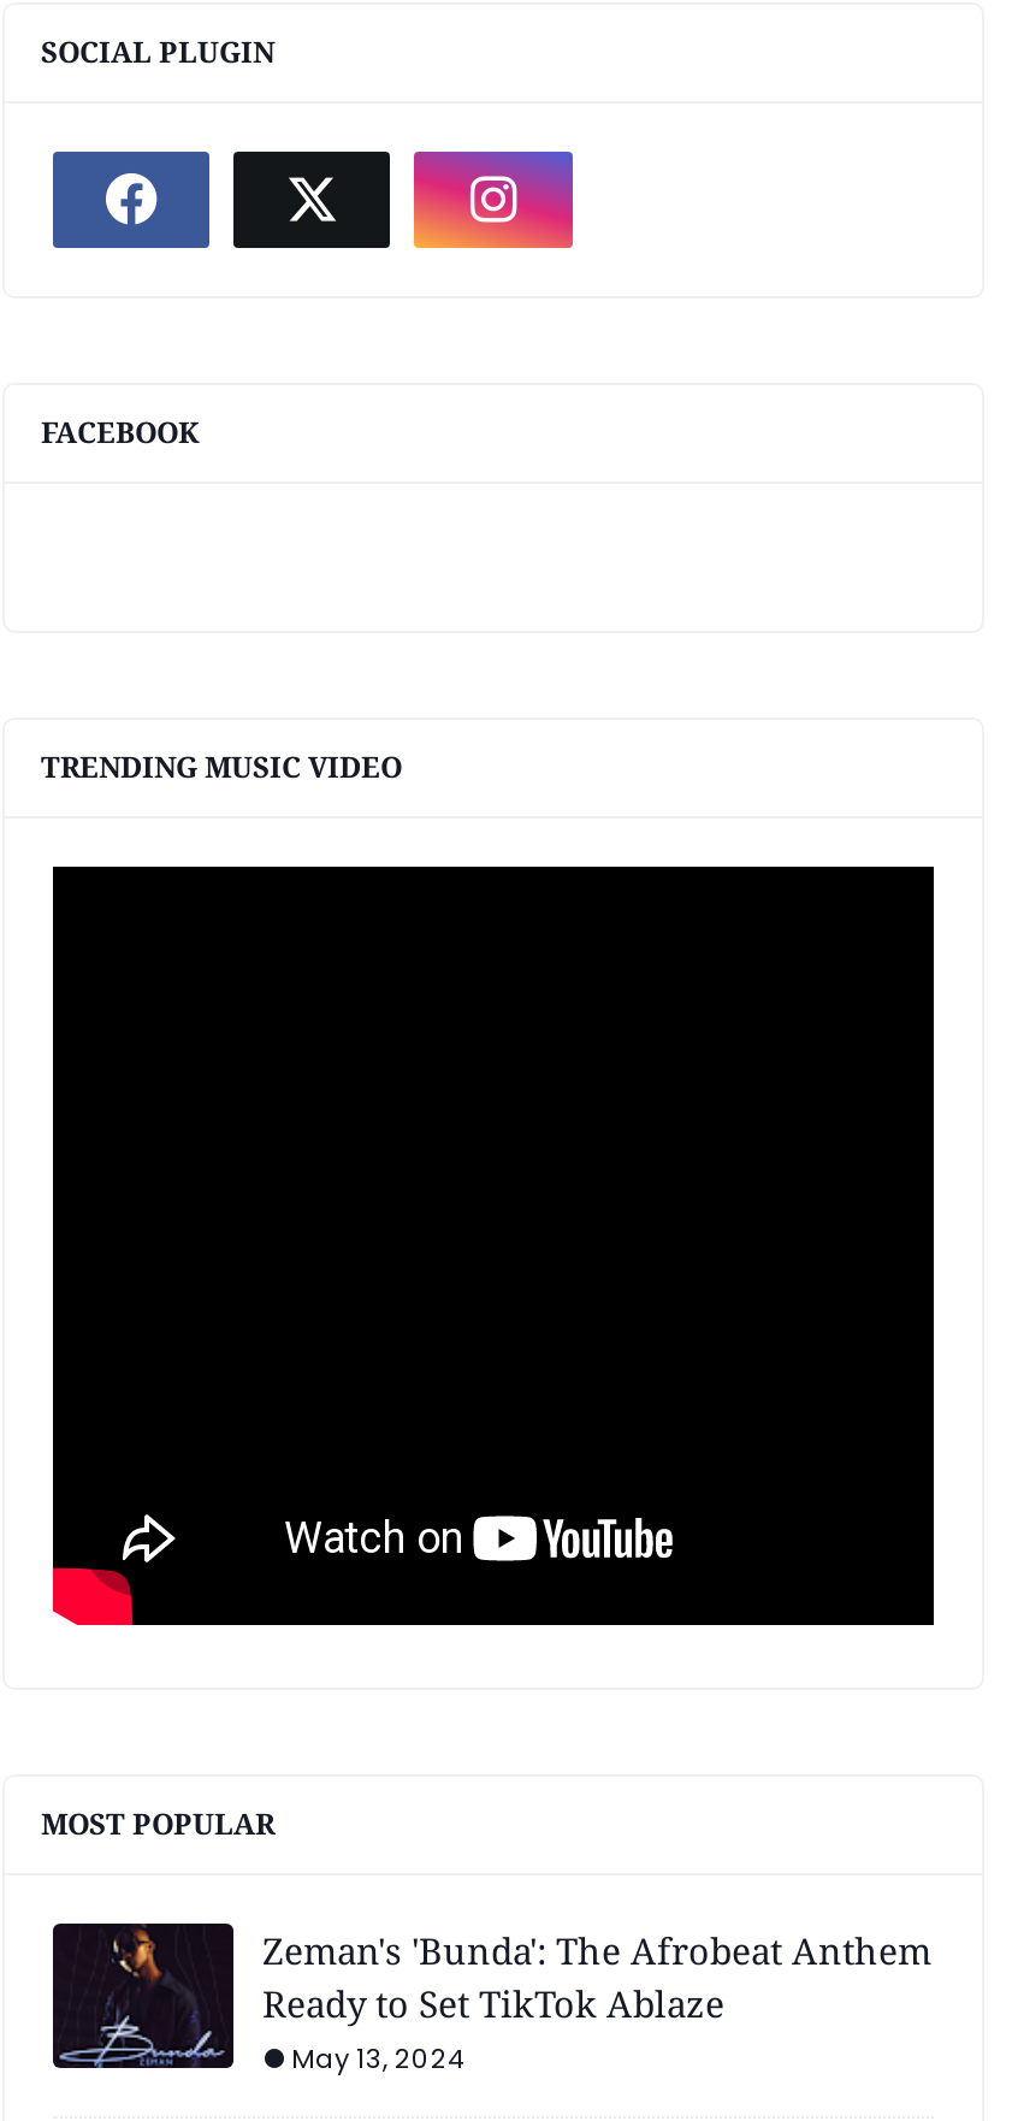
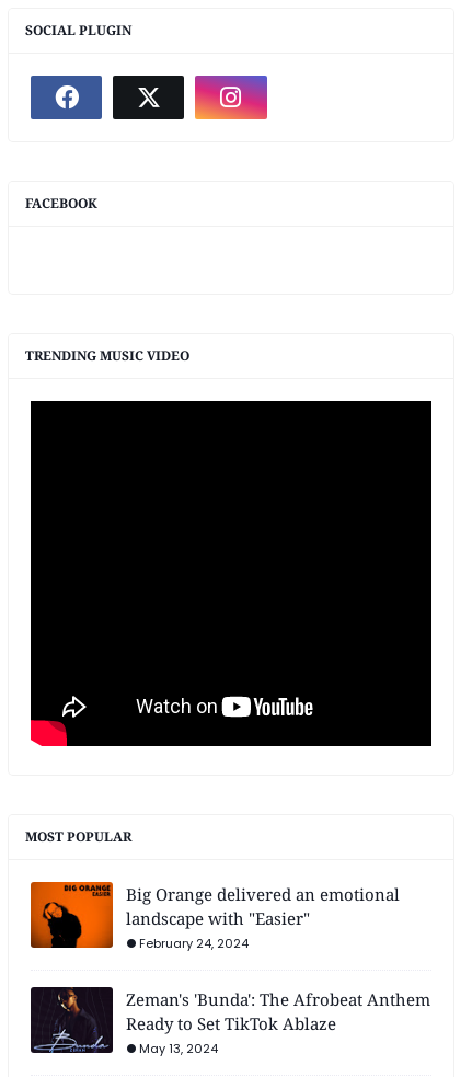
none -> [30,881,400,952] [image] | Big Orange delivered an emotional | landscape with "Easier" | February 24, 2024

